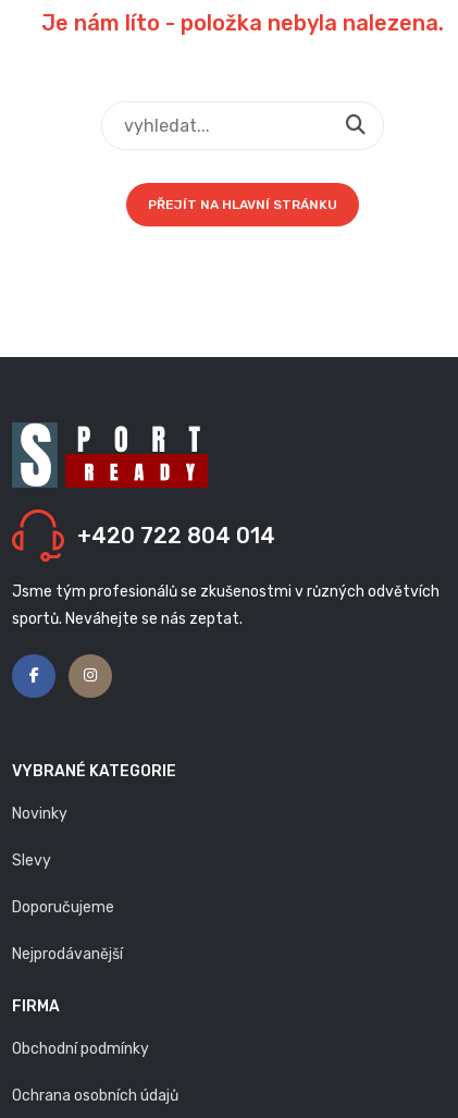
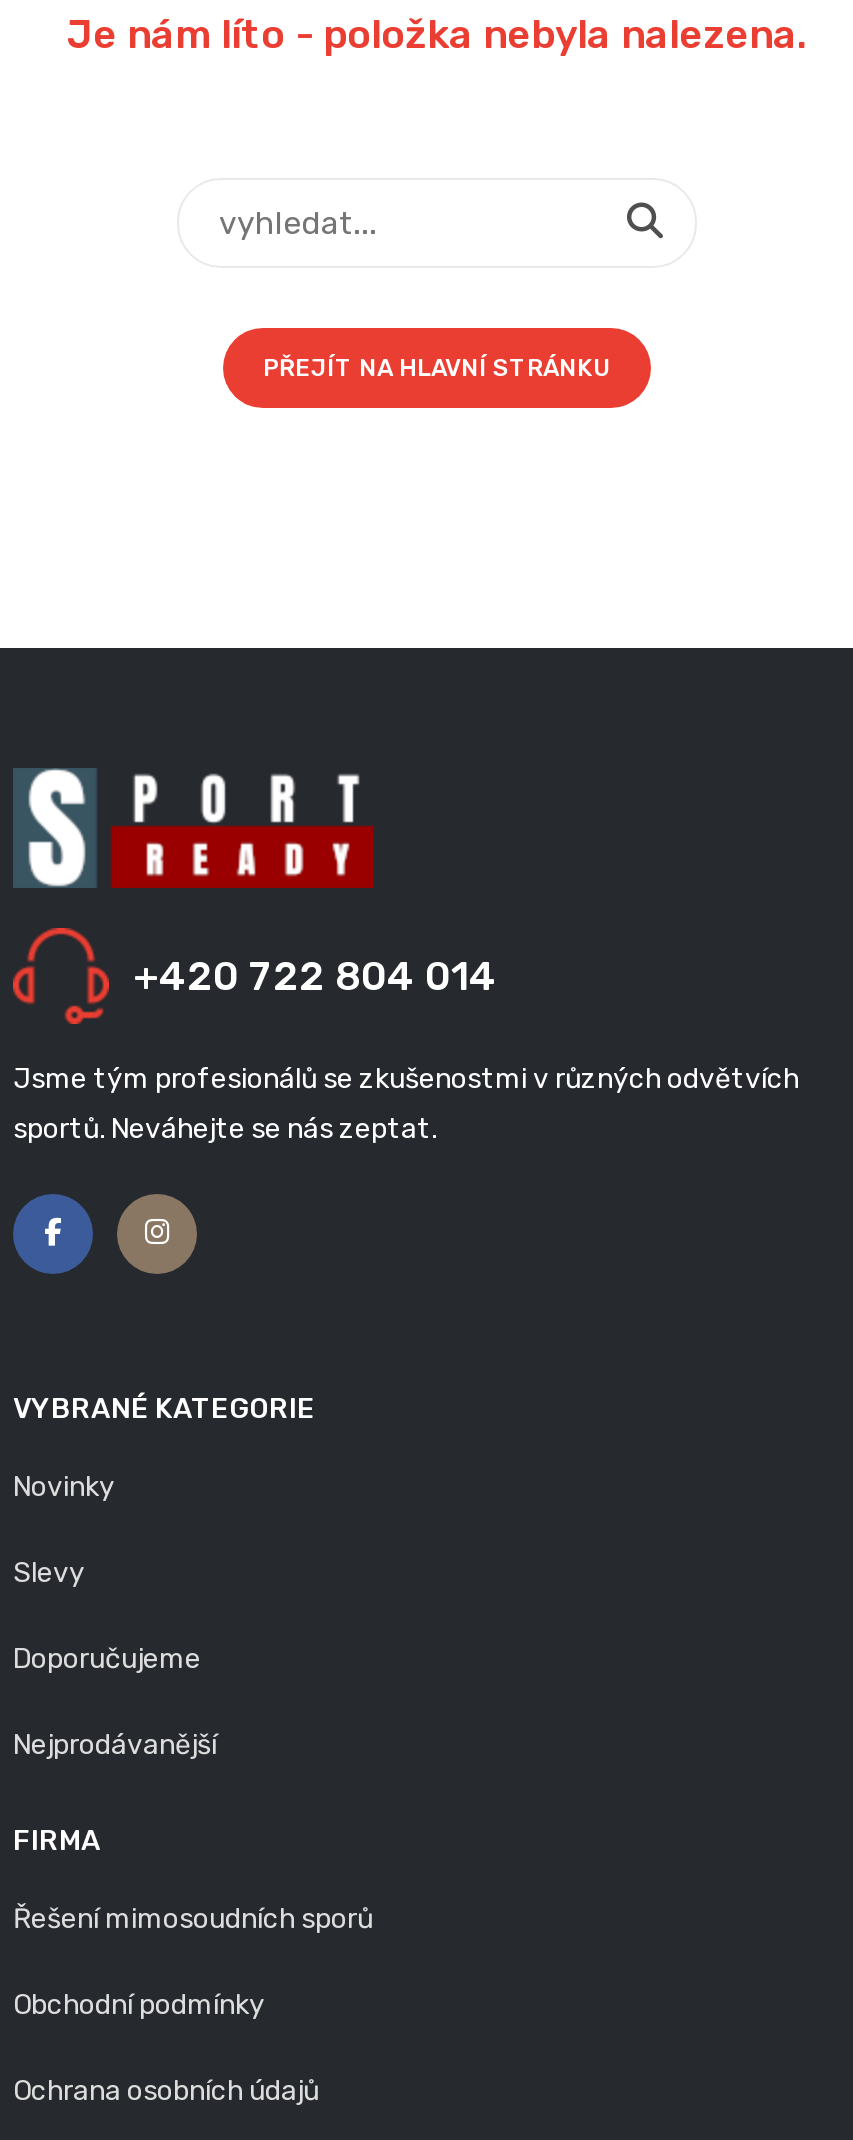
none -> [13,1902,373,1936] Řešení mimosoudních sporů

